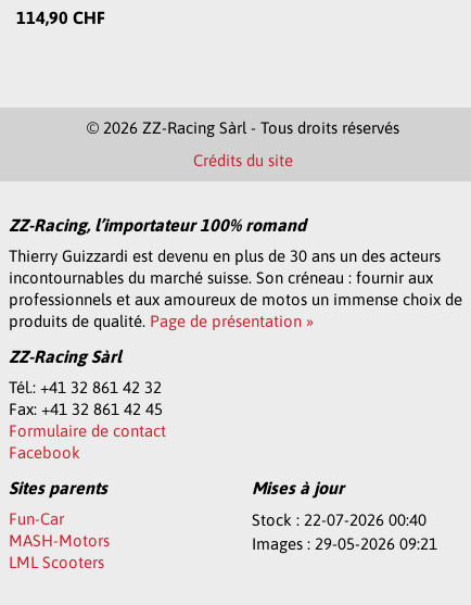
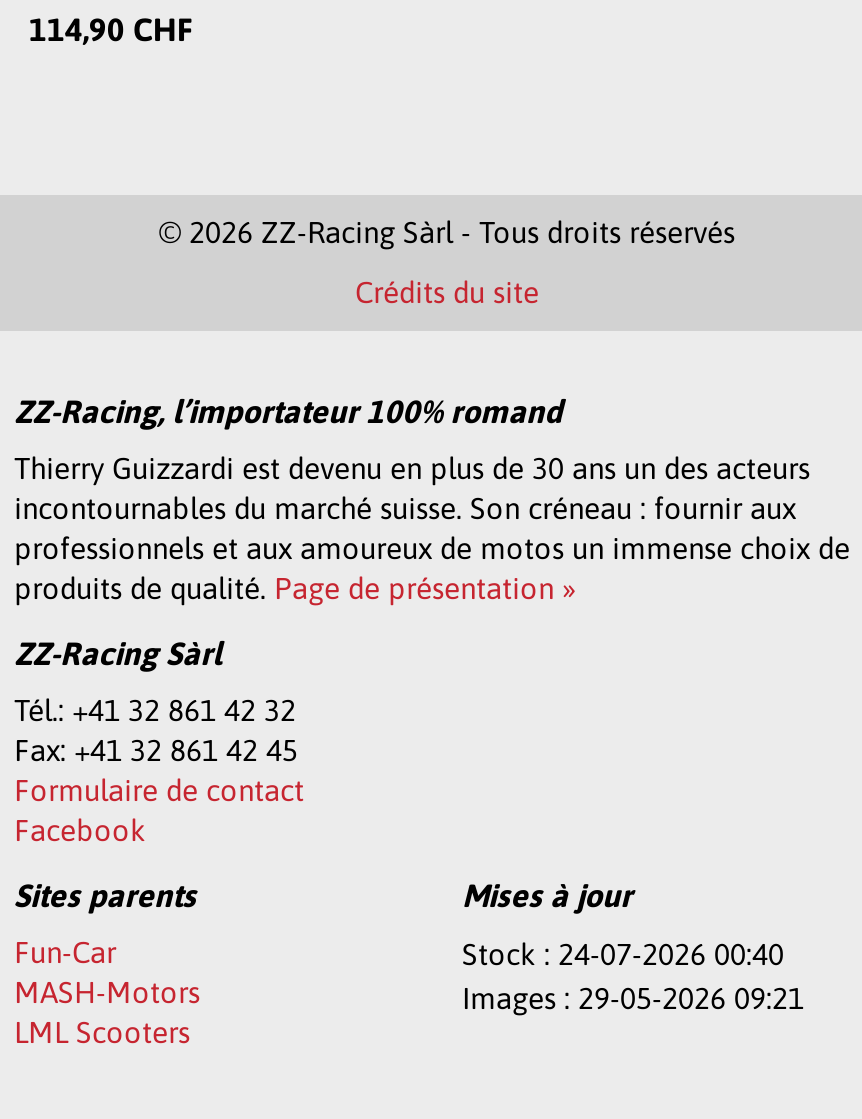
[251,511,426,529] Stock : 22-07-2026 00:40 -> [462,937,784,971] Stock : 24-07-2026 00:40

